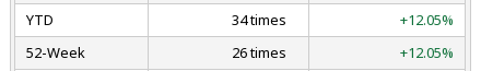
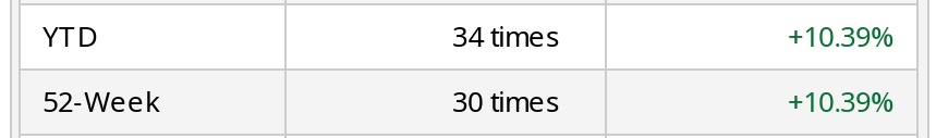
[400,10,454,30] +12.05% -> [788,17,895,56] +10.39%
[232,43,287,62] 26 times -> [452,82,561,121] 30 times
[400,43,454,62] +12.05% -> [788,82,895,121] +10.39%

